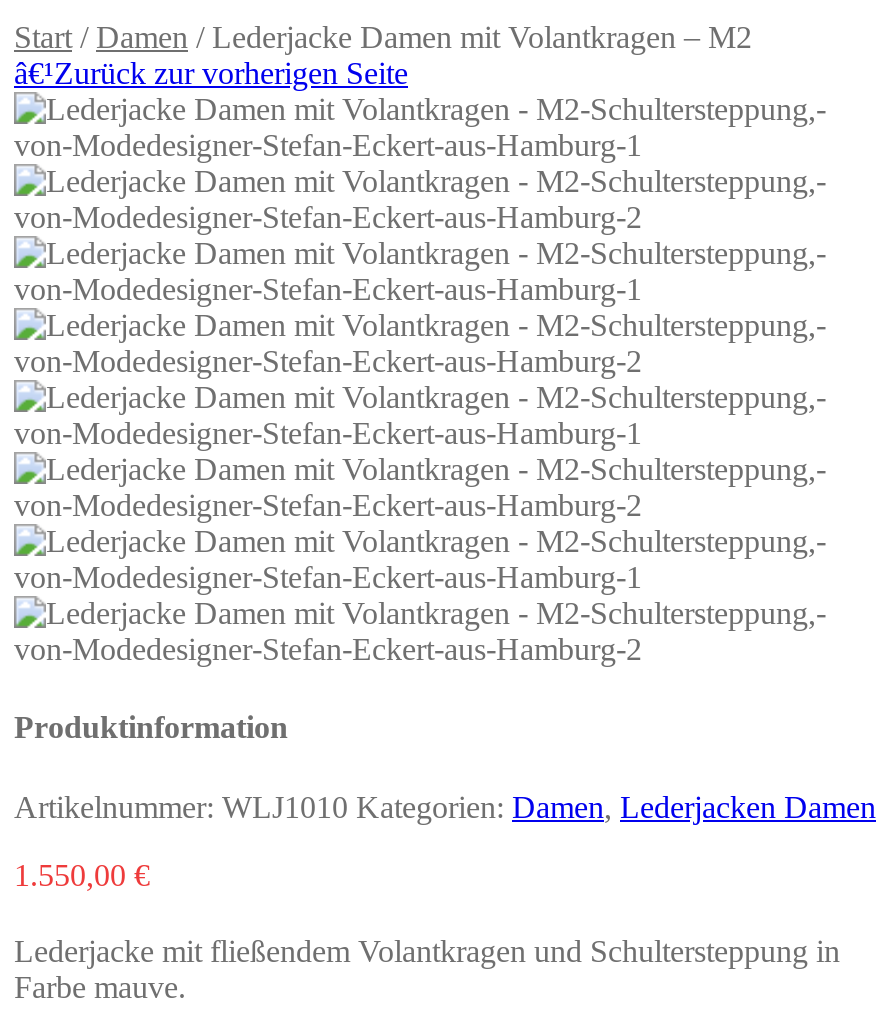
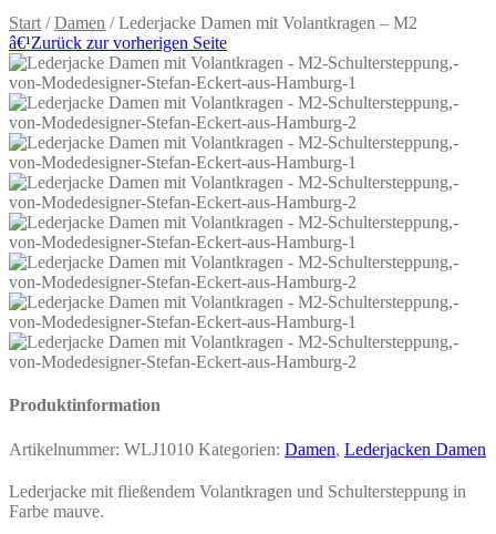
[14,857,150,891] 1.550,00 € -> none

